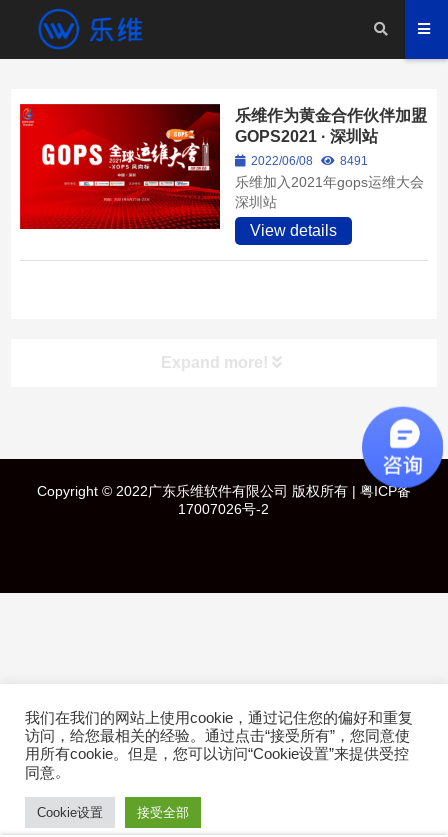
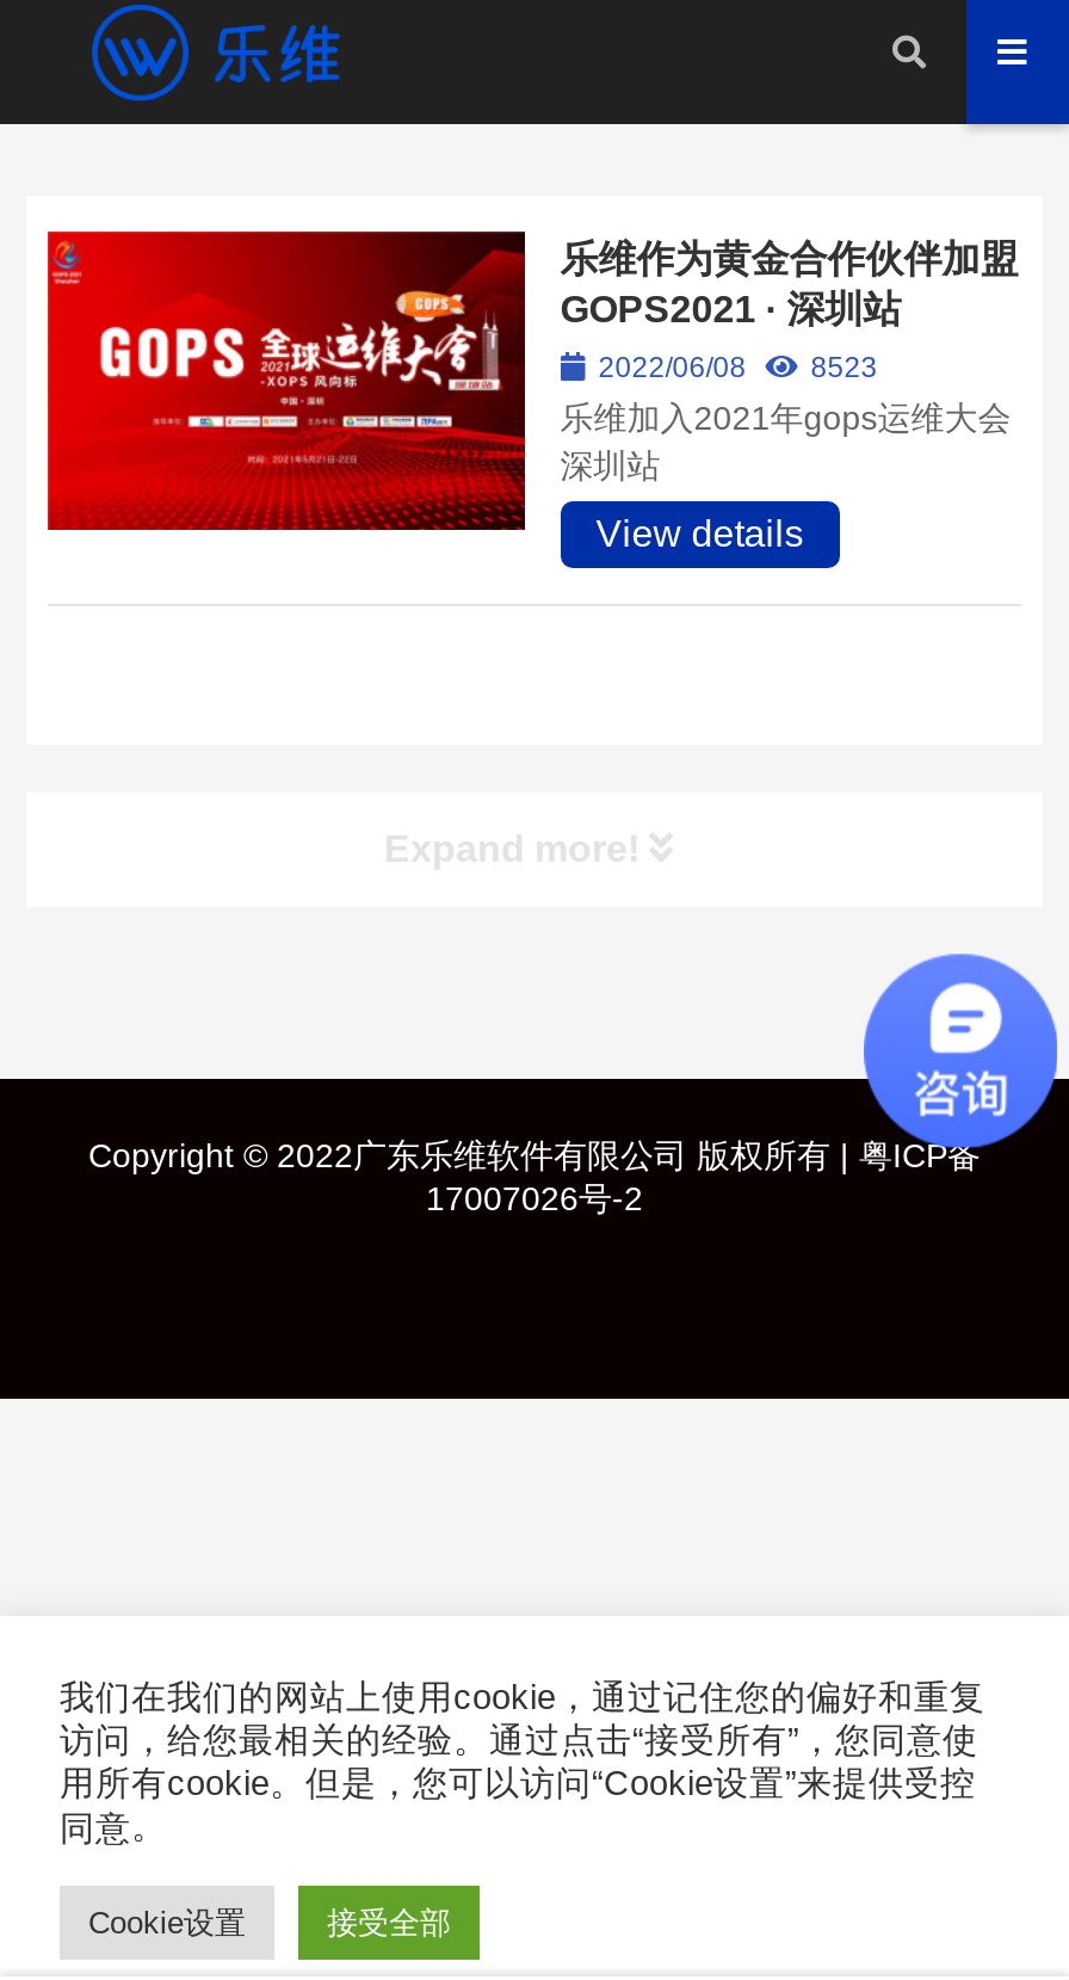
[251,154,368,168] 2022/06/08 8491 -> [598,351,877,384] 2022/06/08 8523

